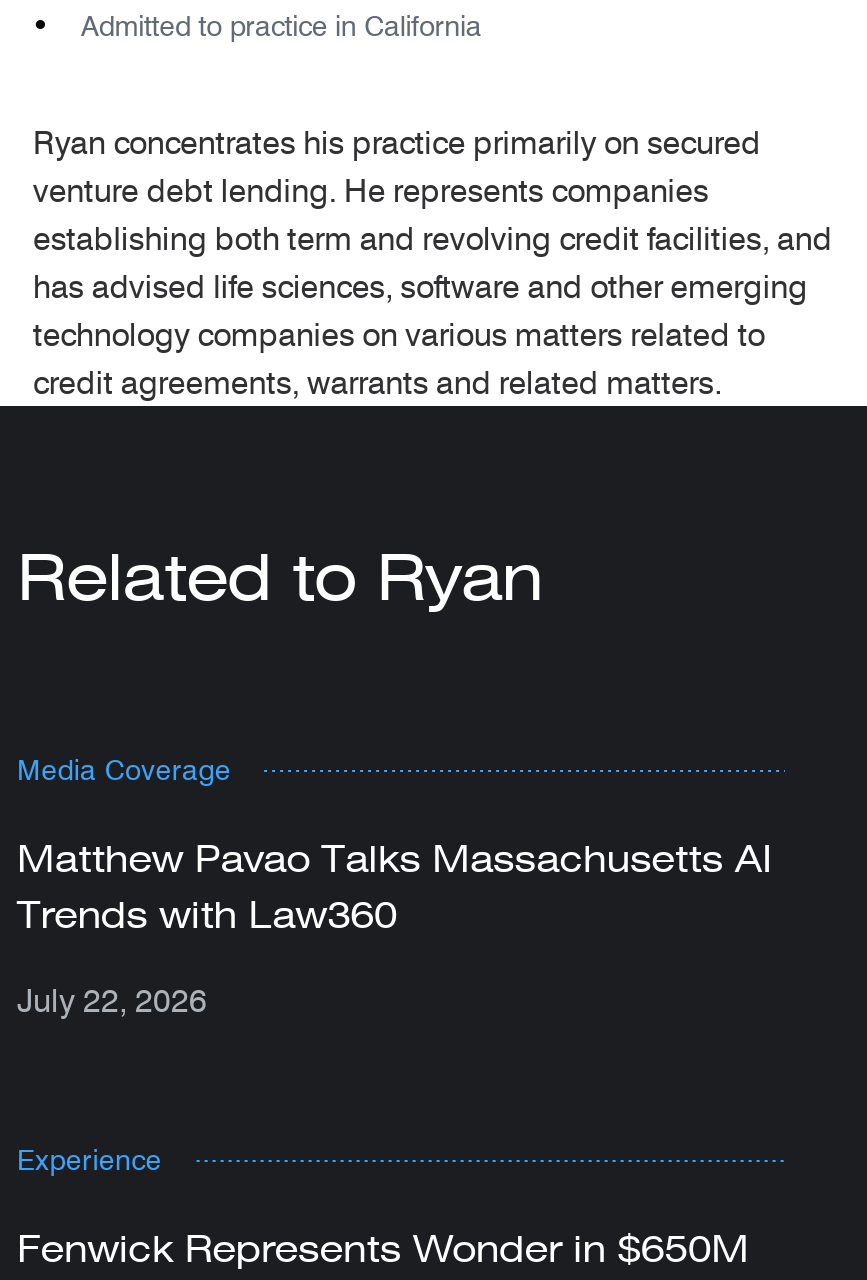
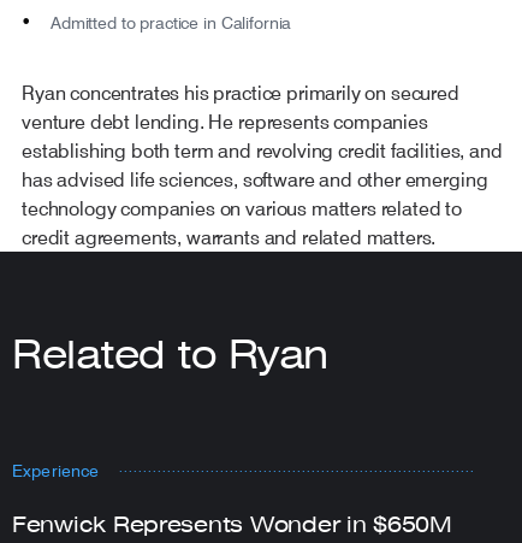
[17,752,772,1020] Media Coverage | Matthew Pavao Talks Massachusetts AI | Trends with Law360 | July 22, 2026 -> none

